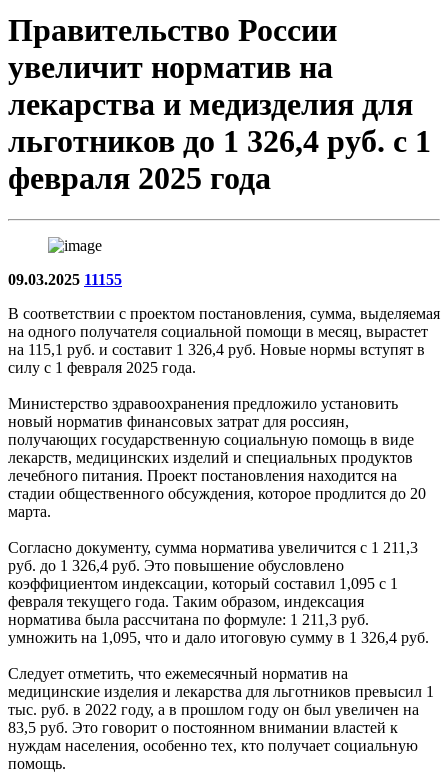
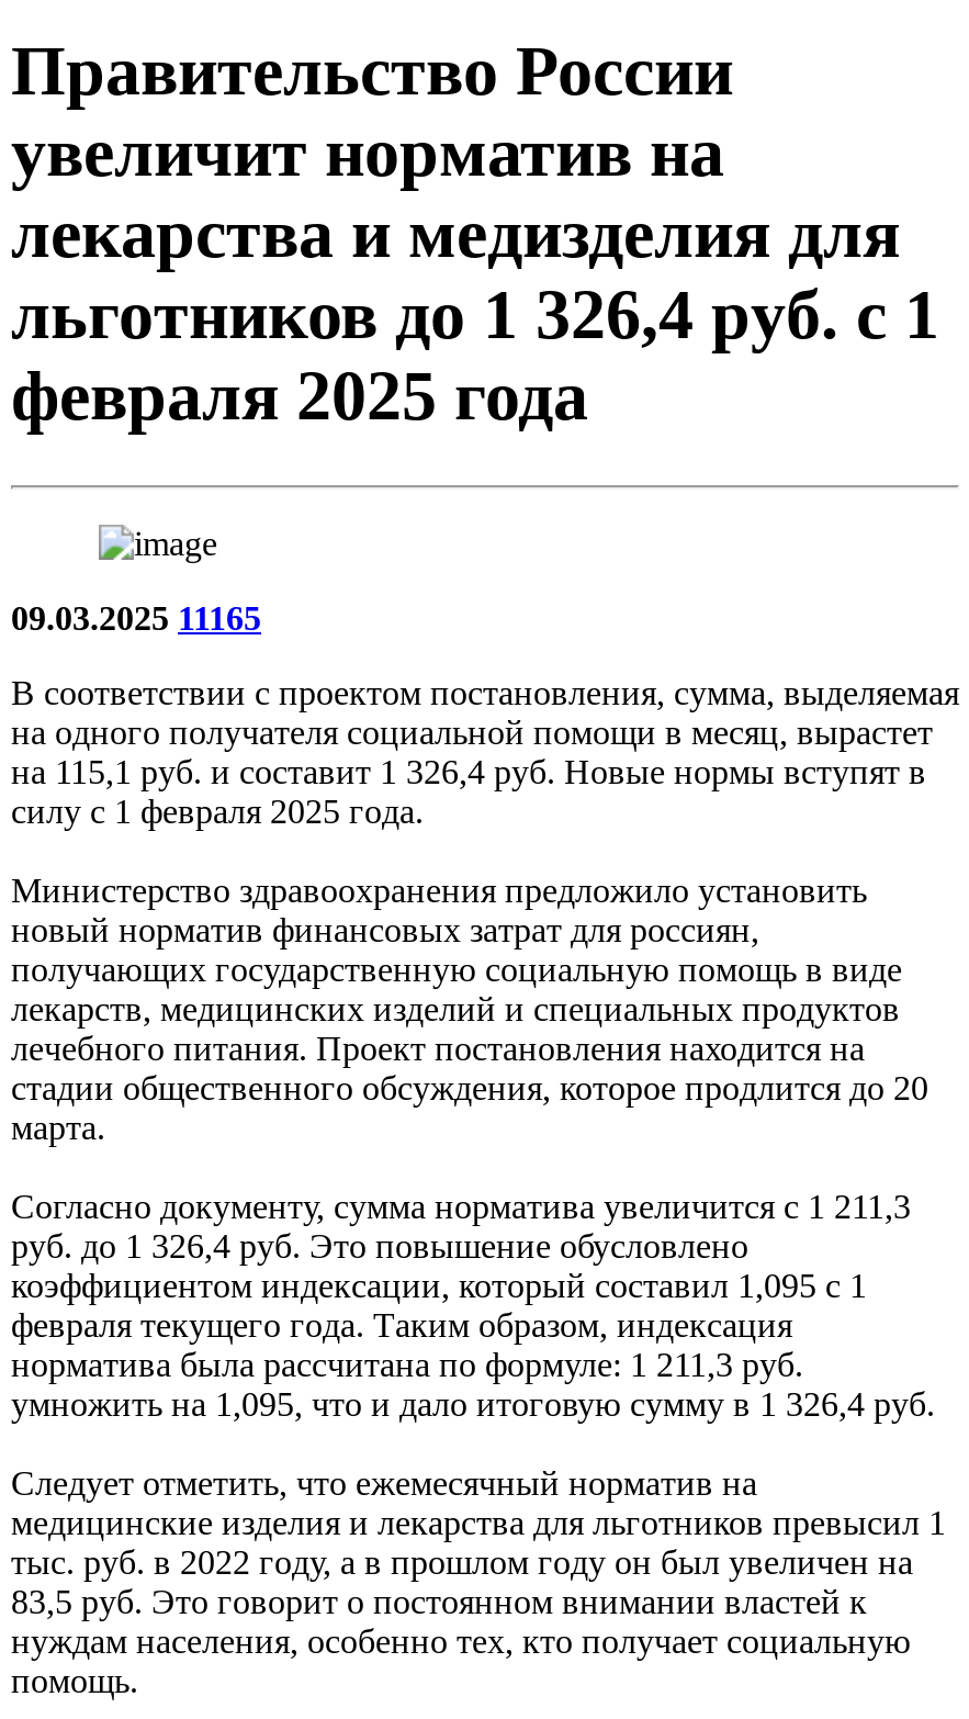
[8,271,122,288] 09.03.2025 11155 -> [11,599,261,636] 09.03.2025 11165

